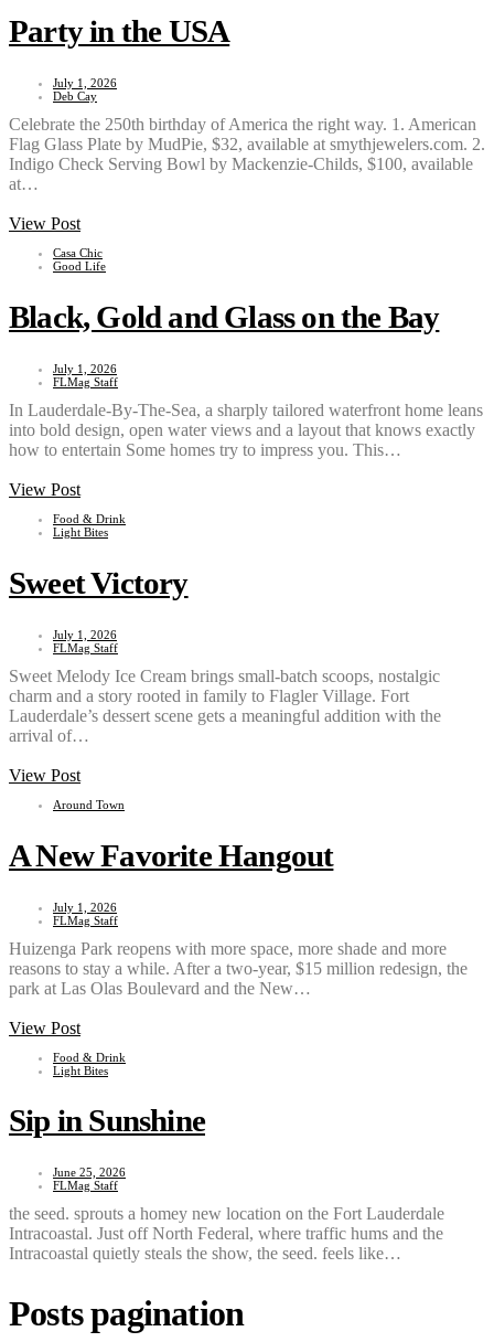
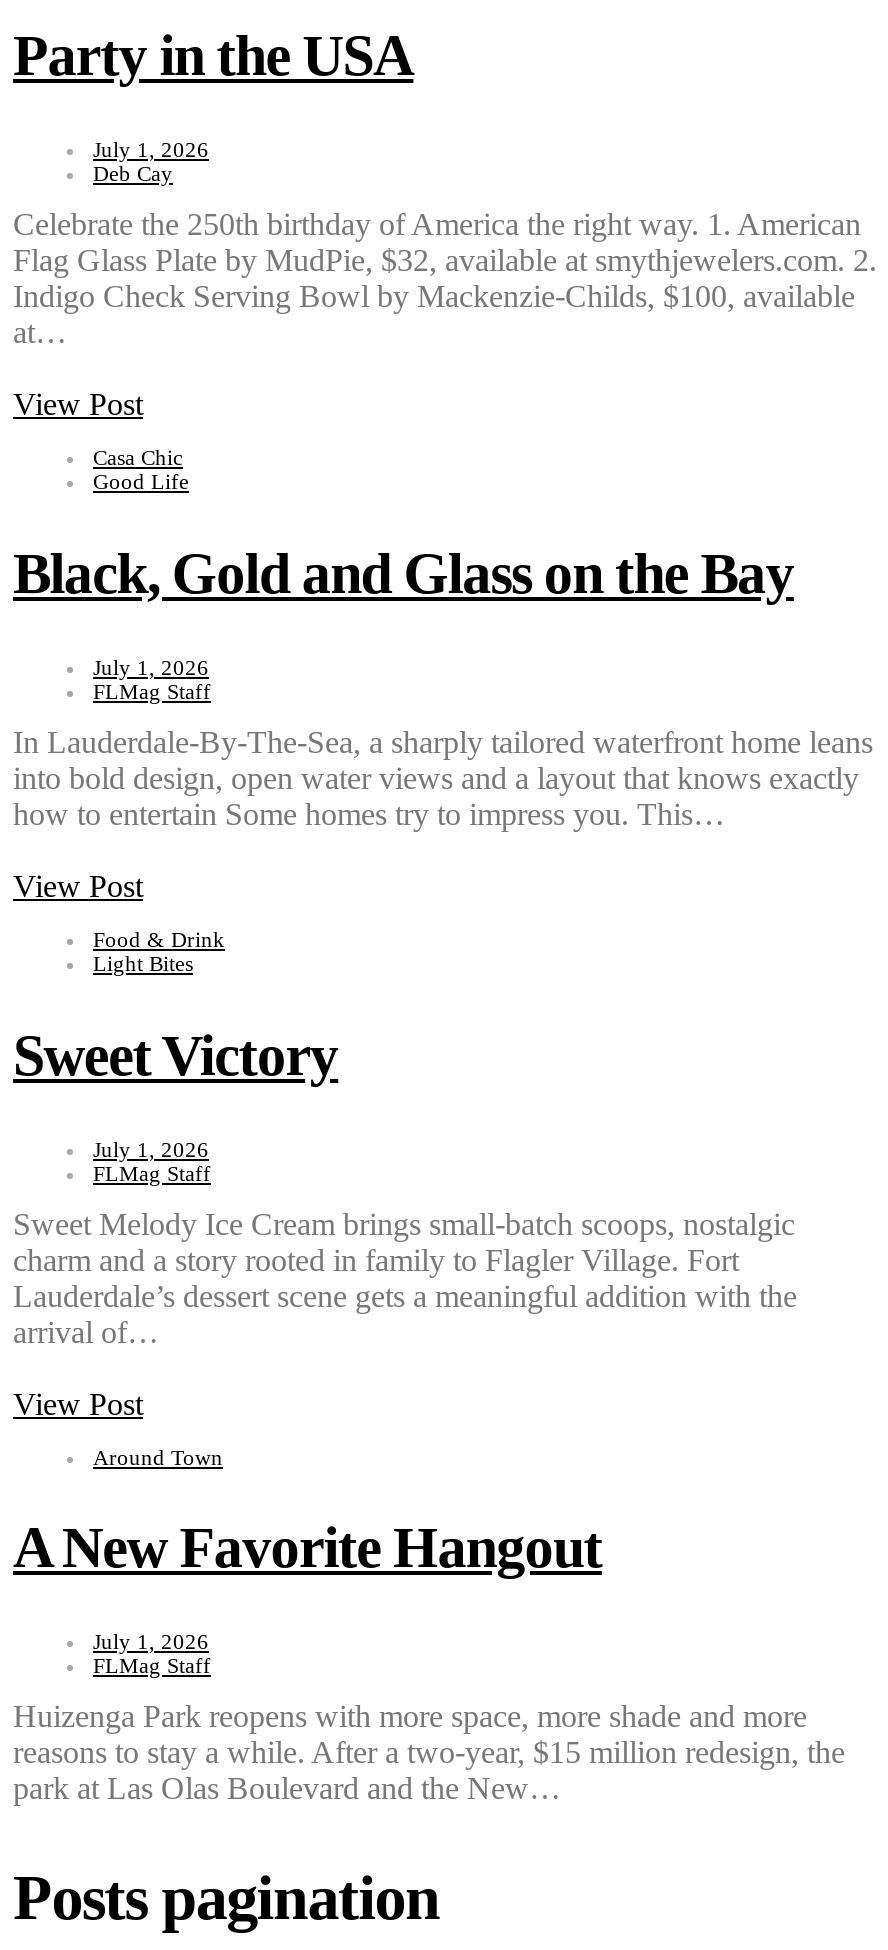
[9,1018,444,1263] View Post | Food & Drink | Light Bites | Sip in Sunshine | June 25, 2026 | FLMag Staff | the seed. sprouts a homey new location on the Fort Lauderdale | Intracoastal. Just off North Federal, where traffic hums and the | Intracoastal quietly steals the show, the seed. feels like… -> none

